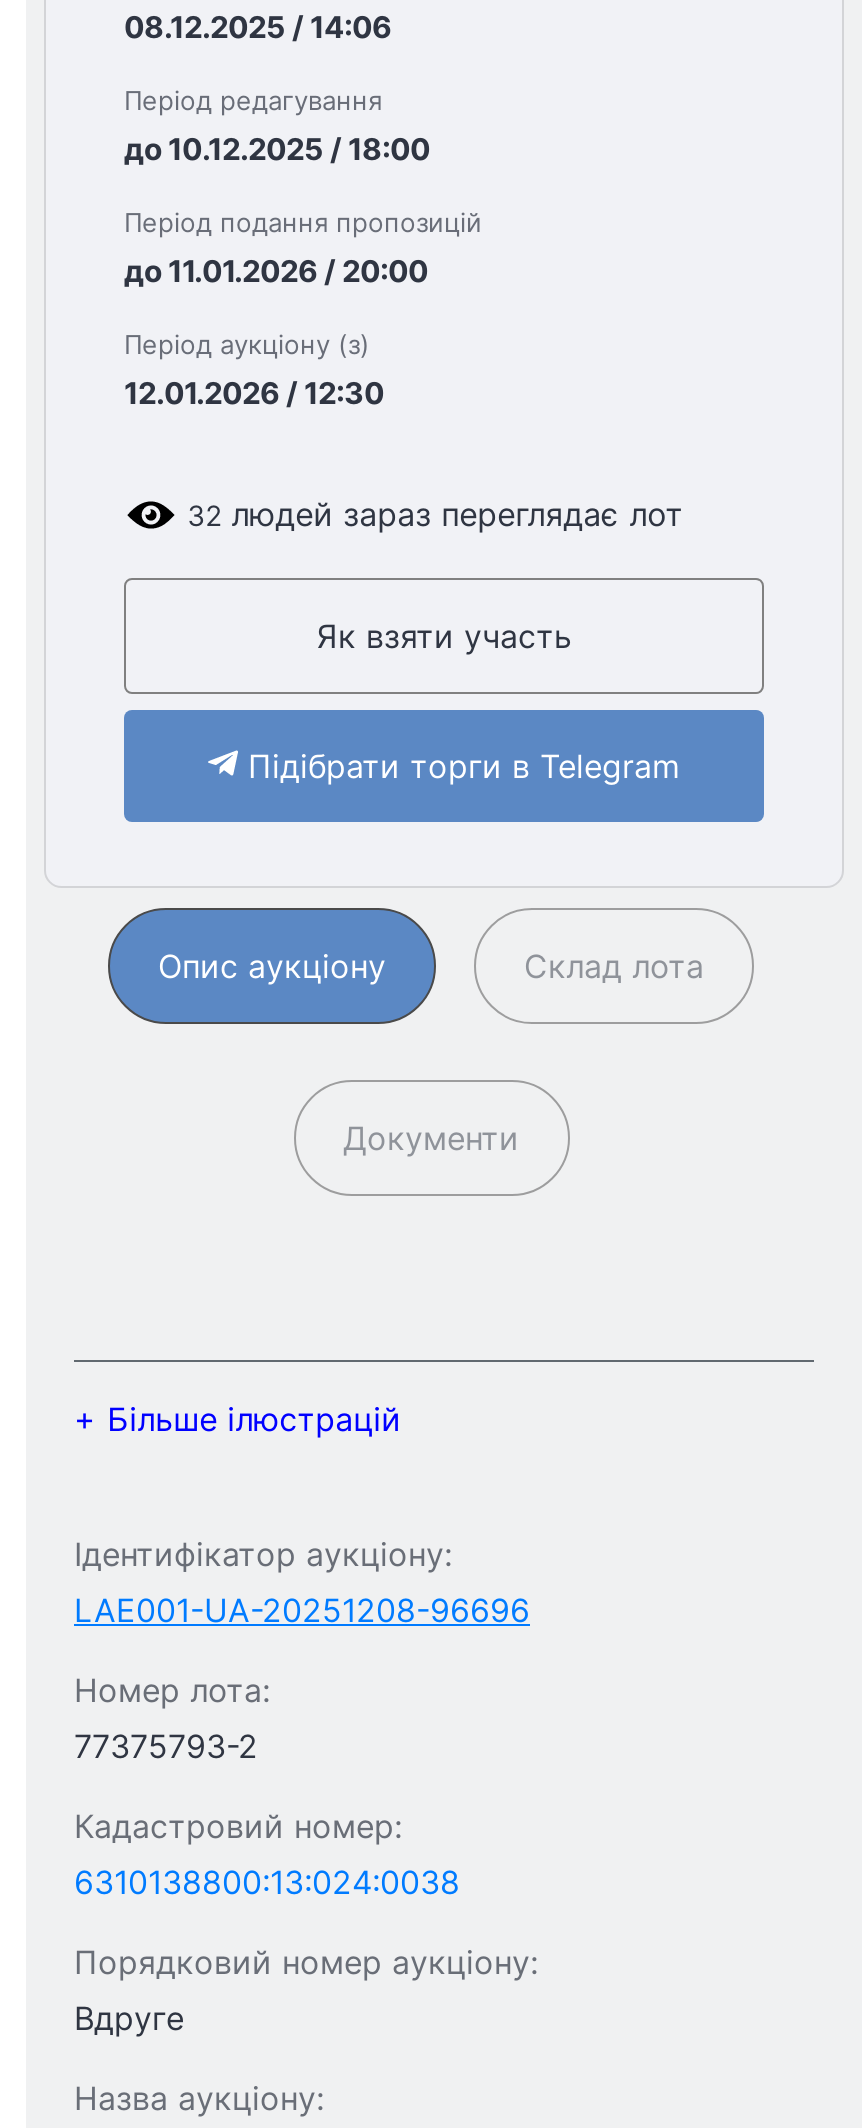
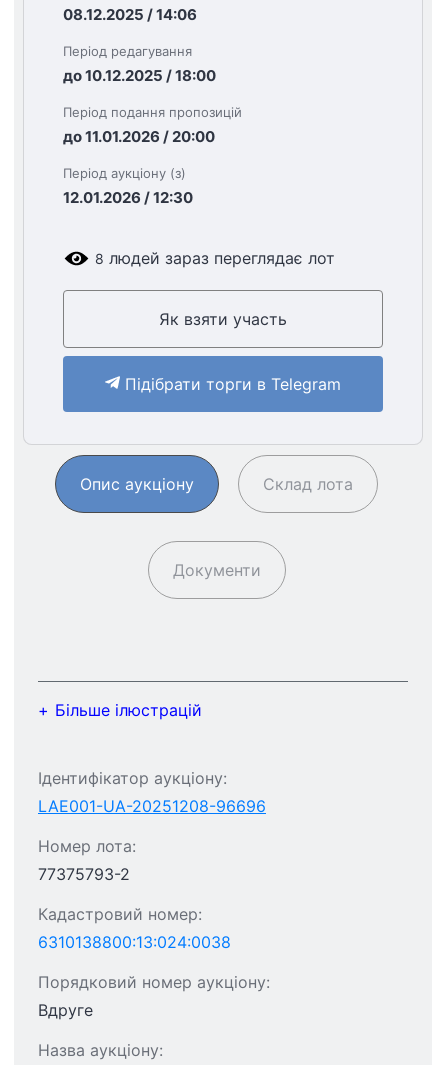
[187,495,683,535] 32 людей зараз переглядає лот -> [95,248,335,268] 8 людей зараз переглядає лот

